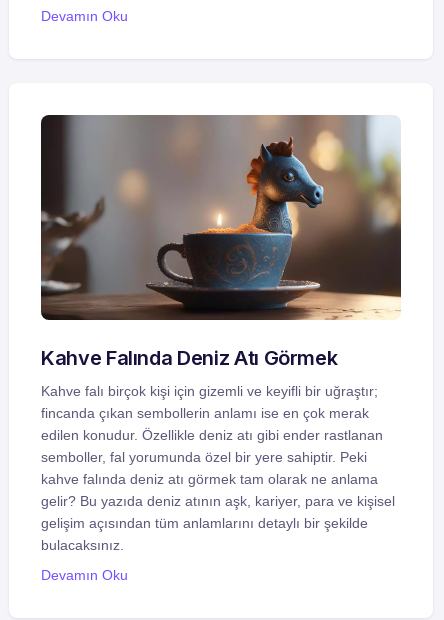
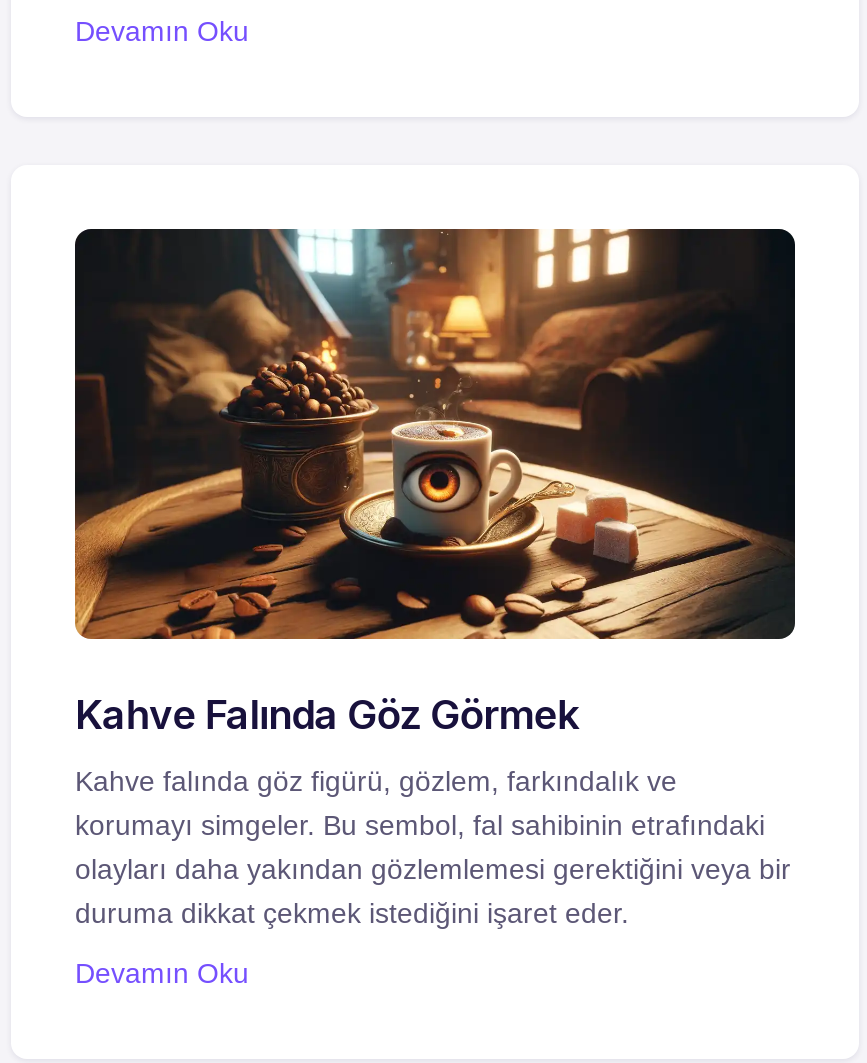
[40,114,402,370] [image] | Kahve Falında Deniz Atı Görmek -> [75,227,797,740] [image] | Kahve Falında Göz Görmek
[41,383,395,553] Kahve falı birçok kişi için gizemli ve keyifli bir uğraştır; | fincanda çıkan sembollerin anlamı ise en çok merak | edilen konudur. Özellikle deniz atı gibi ender rastlanan | semboller, fal yorumunda özel bir yere sahiptir. Peki | kahve falında deniz atı görmek tam olarak ne anlama | gelir? Bu yazıda deniz atının aşk, kariyer, para ve kişisel | gelişim açısından tüm anlamlarını detaylı bir şekilde | bulacaksınız. -> [75,766,791,930] Kahve falında göz figürü, gözlem, farkındalık ve | korumayı simgeler. Bu sembol, fal sahibinin etrafındaki | olayları daha yakından gözlemlemesi gerektiğini veya bir | duruma dikkat çekmek istediğini işaret eder.

